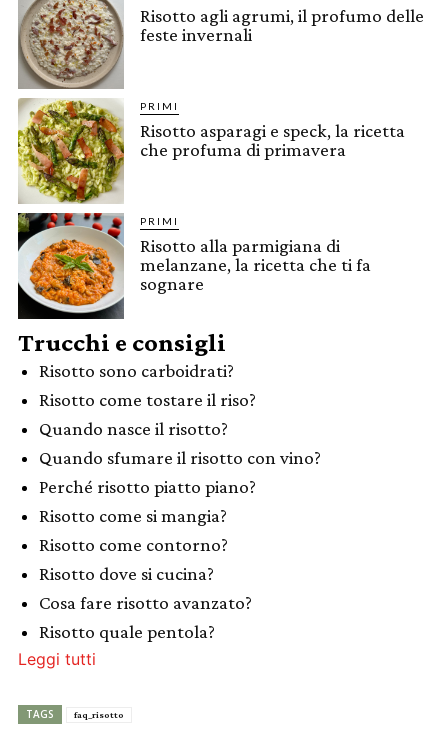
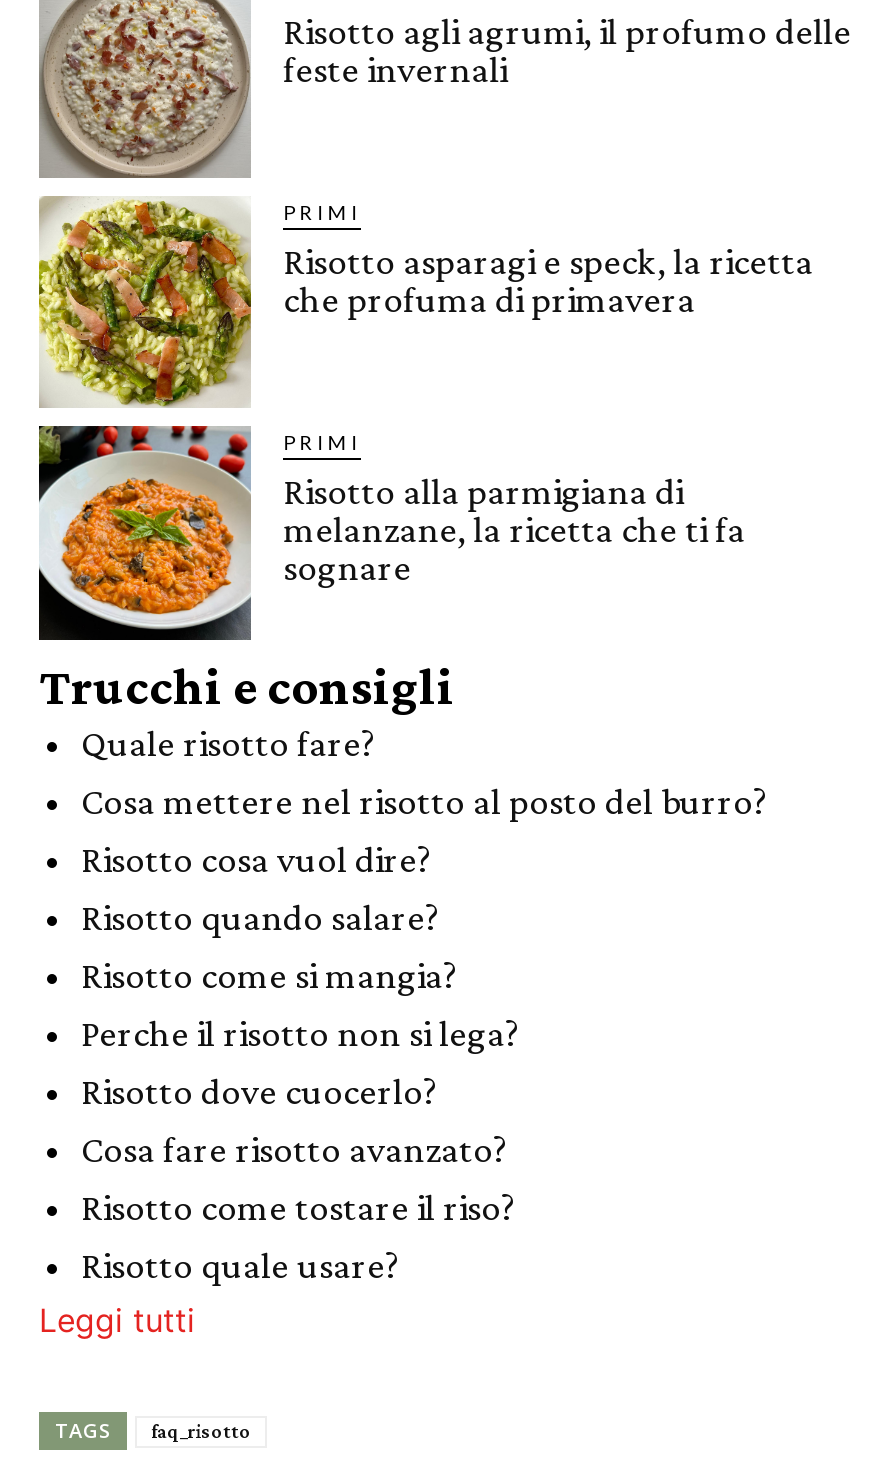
[39,360,234,381] Risotto sono carboidrati? -> [81,720,767,1110] Quale risotto fare? | Cosa mettere nel risotto al posto del burro? | Risotto cosa vuol dire? | Risotto quando salare? | Perche il risotto non si lega? | Risotto dove cuocerlo?
moved [39,389,256,410] -> [81,1184,515,1226]: Risotto come tostare il riso?
[39,418,321,642] Quando nasce il risotto? | Quando sfumare il risotto con vino? | Perché risotto piatto piano? | Risotto come contorno? | Risotto dove si cucina? | Risotto quale pentola? -> [81,1242,399,1284] Risotto quale usare?
moved [39,505,227,526] -> [81,952,457,994]: Risotto come si mangia?
moved [39,592,252,613] -> [81,1126,507,1168]: Cosa fare risotto avanzato?

